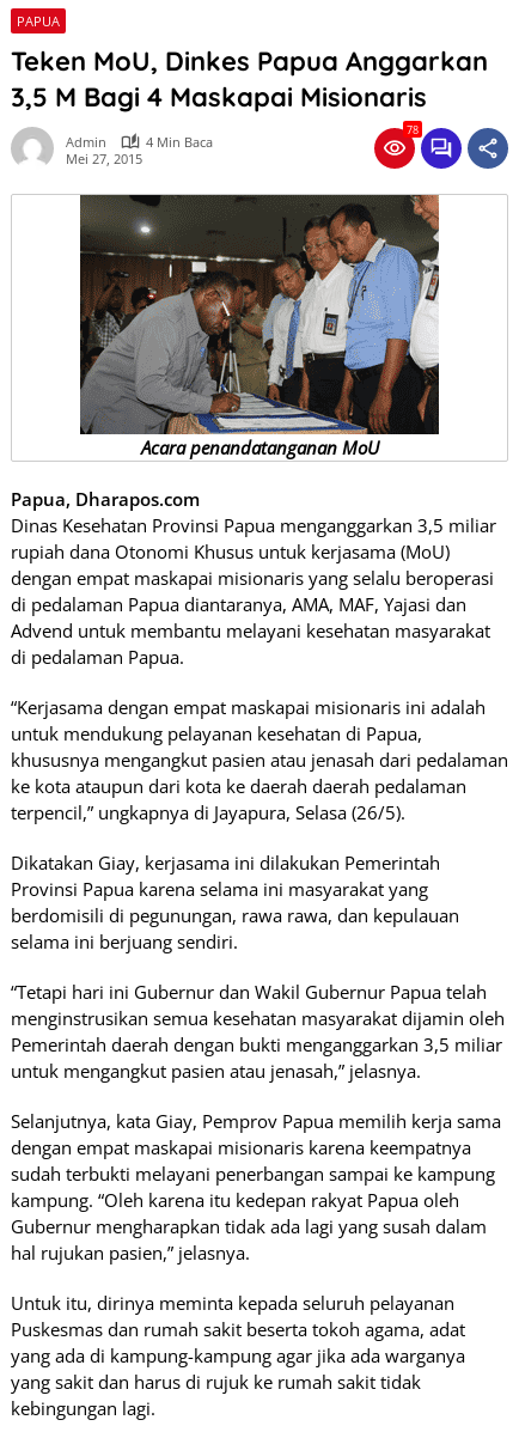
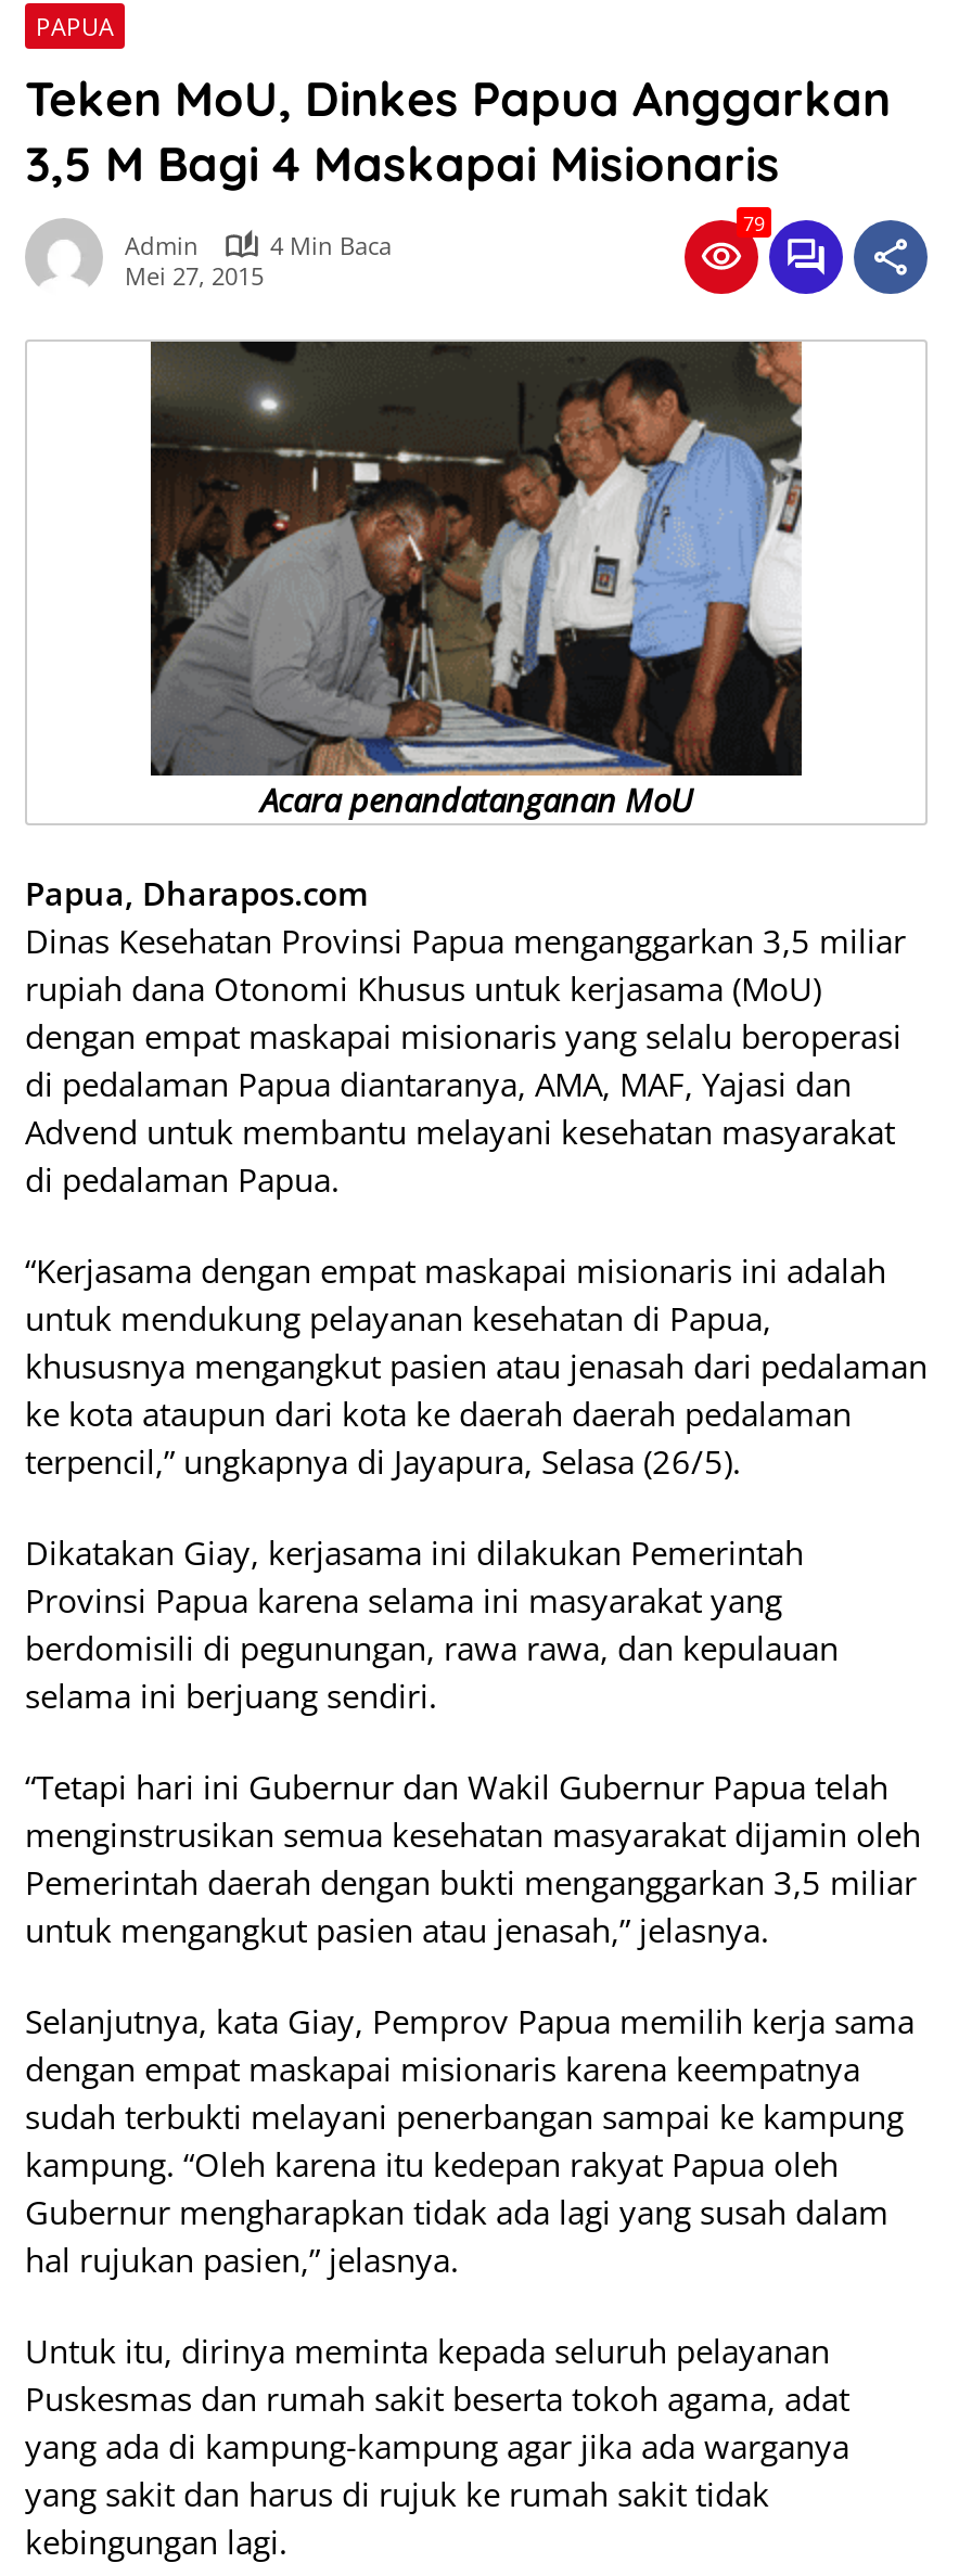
[407,122,419,138] 78 -> [743,209,765,238] 79

